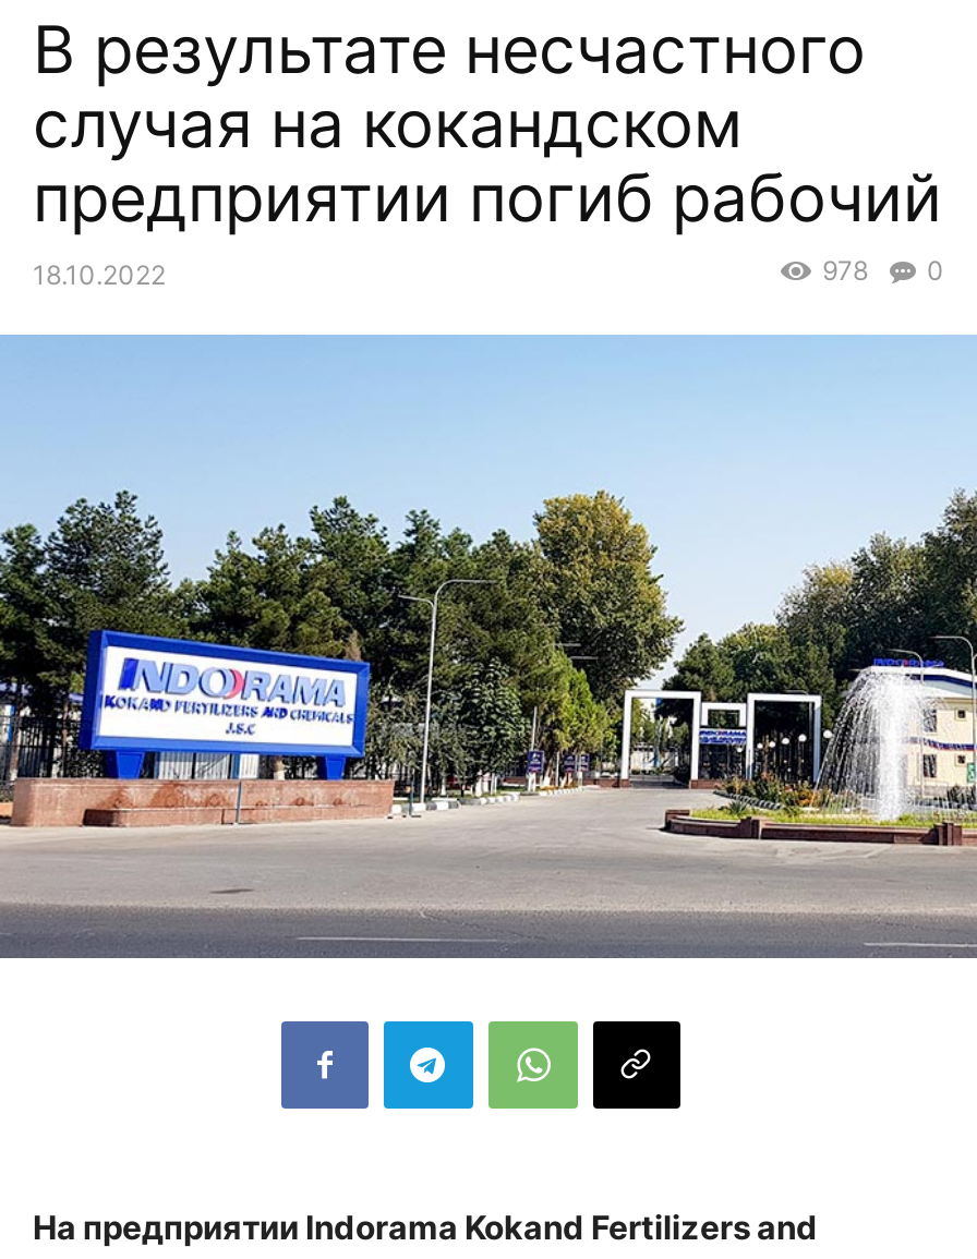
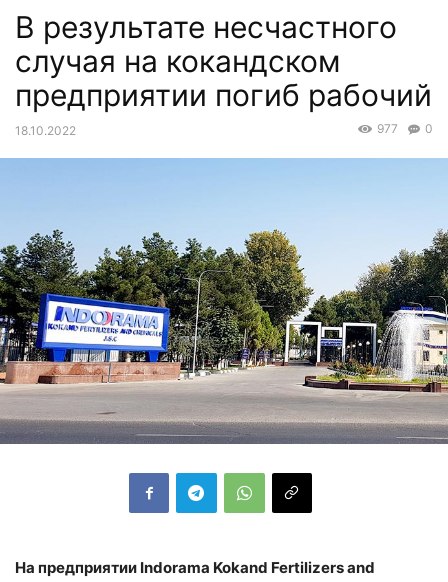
[822,254,944,287] 978 0 -> [377,121,433,136] 977 0

